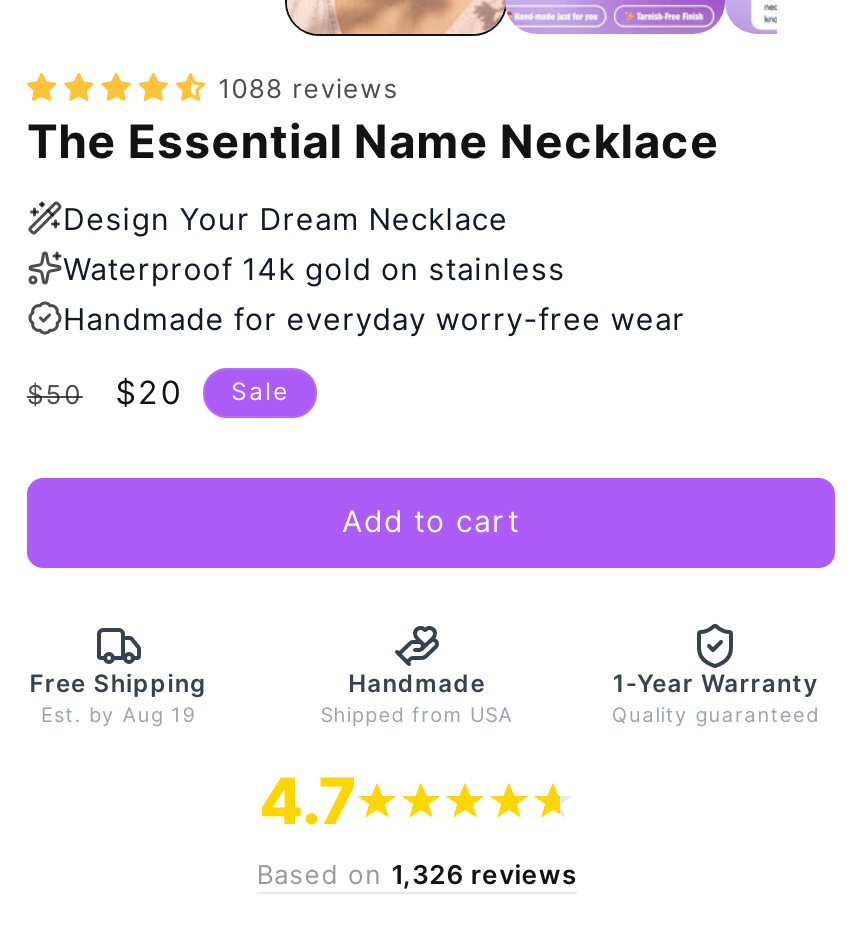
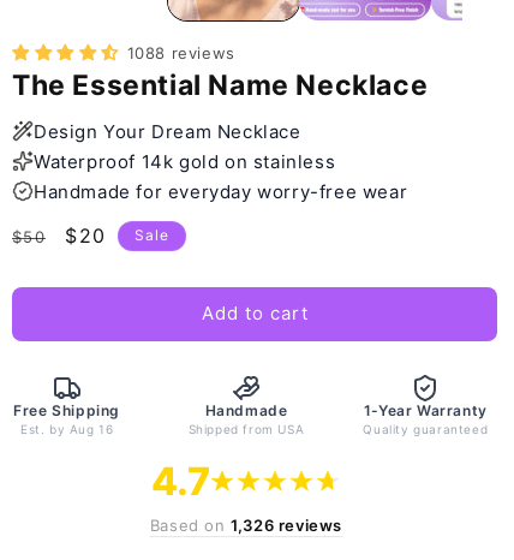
[41,701,196,725] Est. by Aug 19 -> [20,421,113,436] Est. by Aug 16

